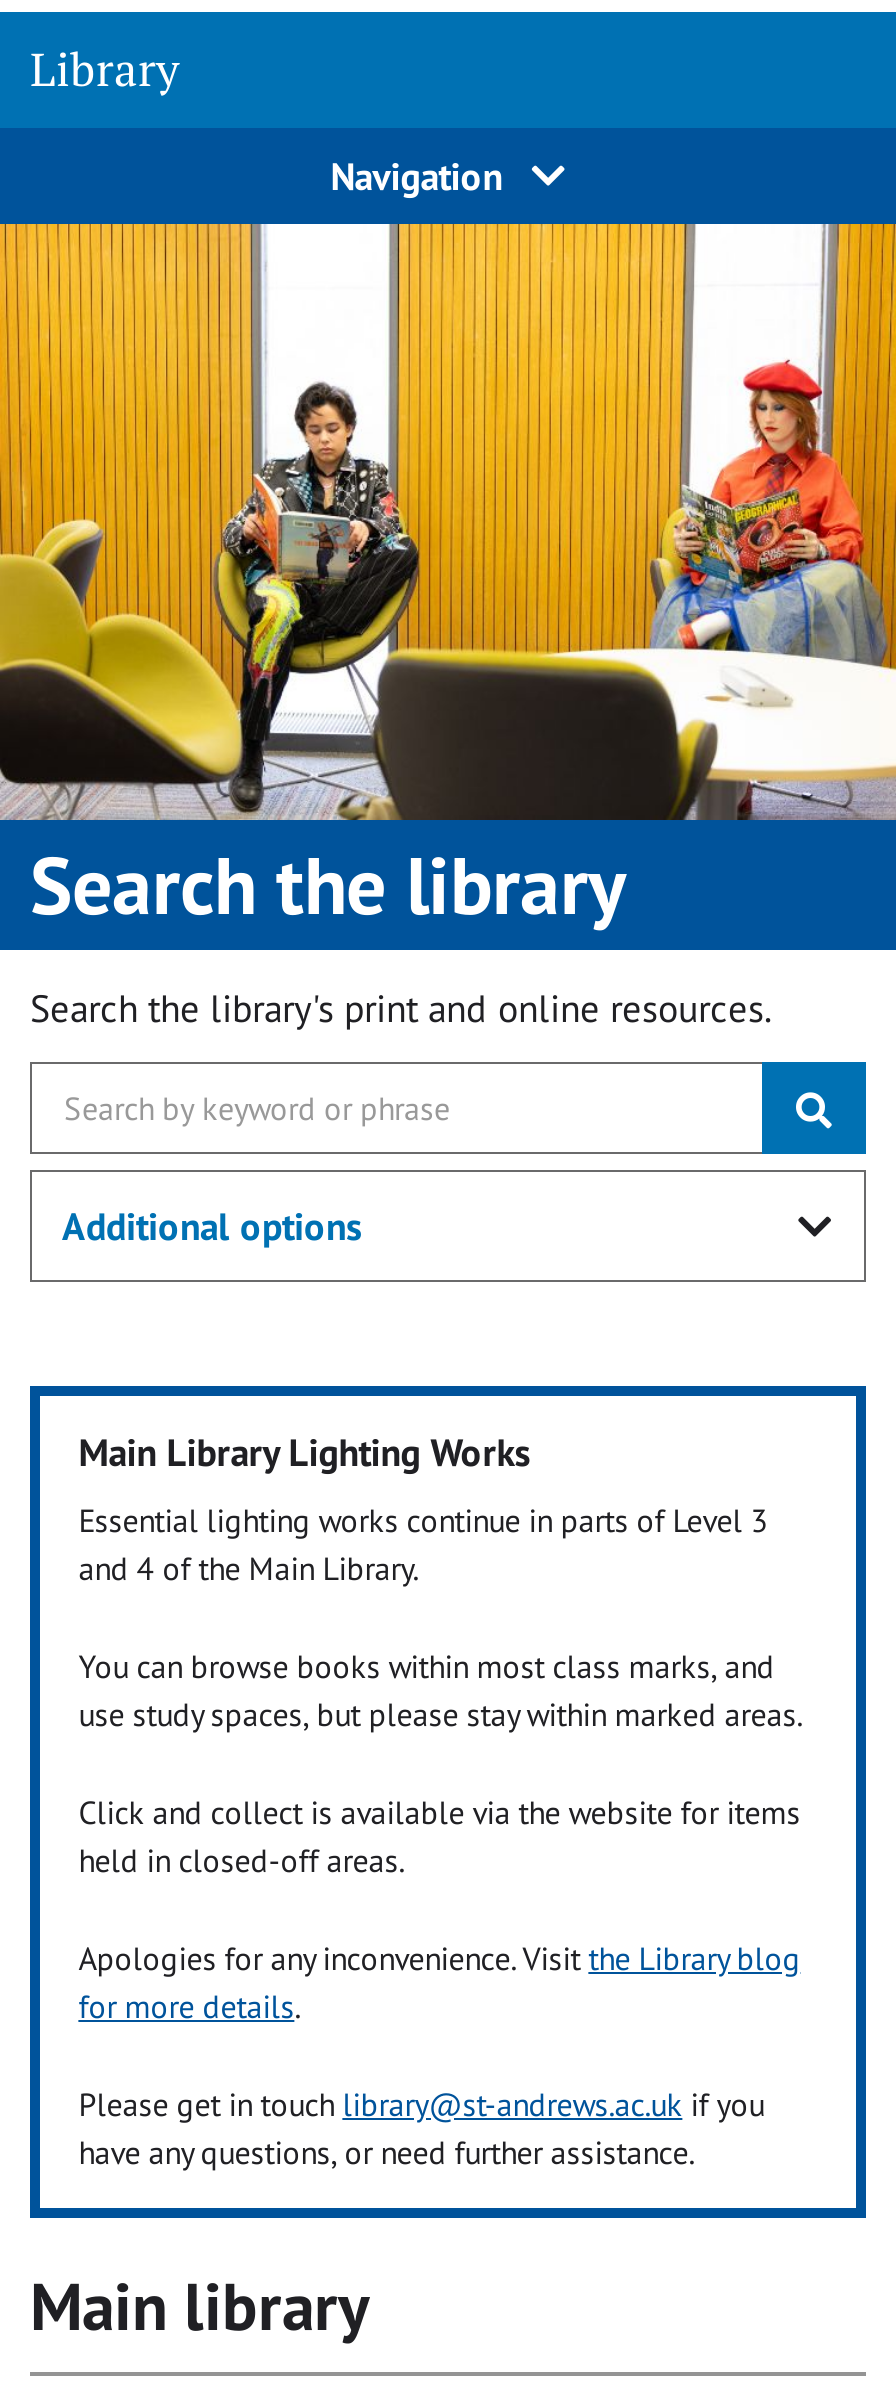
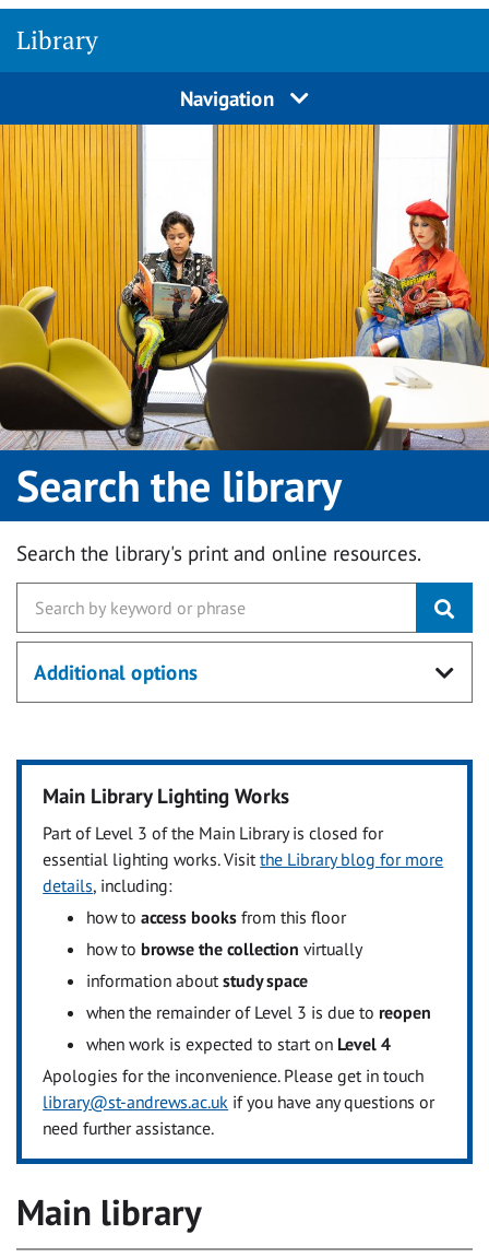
[78,1500,808,2172] Essential lighting works continue in parts of Level 3 | and 4 of the Main Library. | You can browse books within most class marks, and | use study spaces, but please stay within marked areas. | Click and collect is available via the website for items | held in closed-off areas. | Apologies for any inconvenience. Visit the Library blog | for more details. | Please get in touch library@st-andrews.ac.uk if you | have any questions, or need further assistance. -> [43,822,443,1139] Part of Level 3 of the Main Library is closed for | essential lighting works. Visit the Library blog for more | details, including: | how to access books from this floor | how to browse the collection virtually | information about study space | when the remainder of Level 3 is due to reopen | when work is expected to start on Level 4 | Apologies for the inconvenience. Please get in touch | library@st-andrews.ac.uk if you have any questions or | need further assistance.

